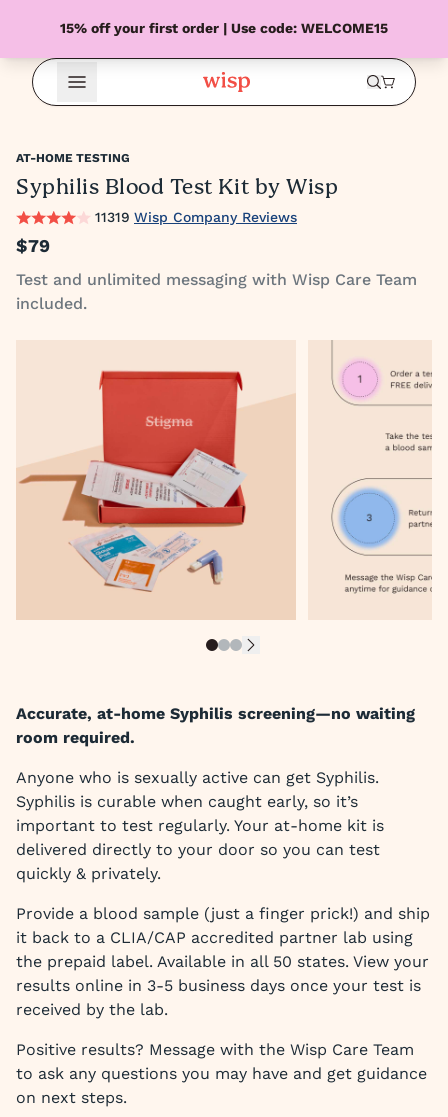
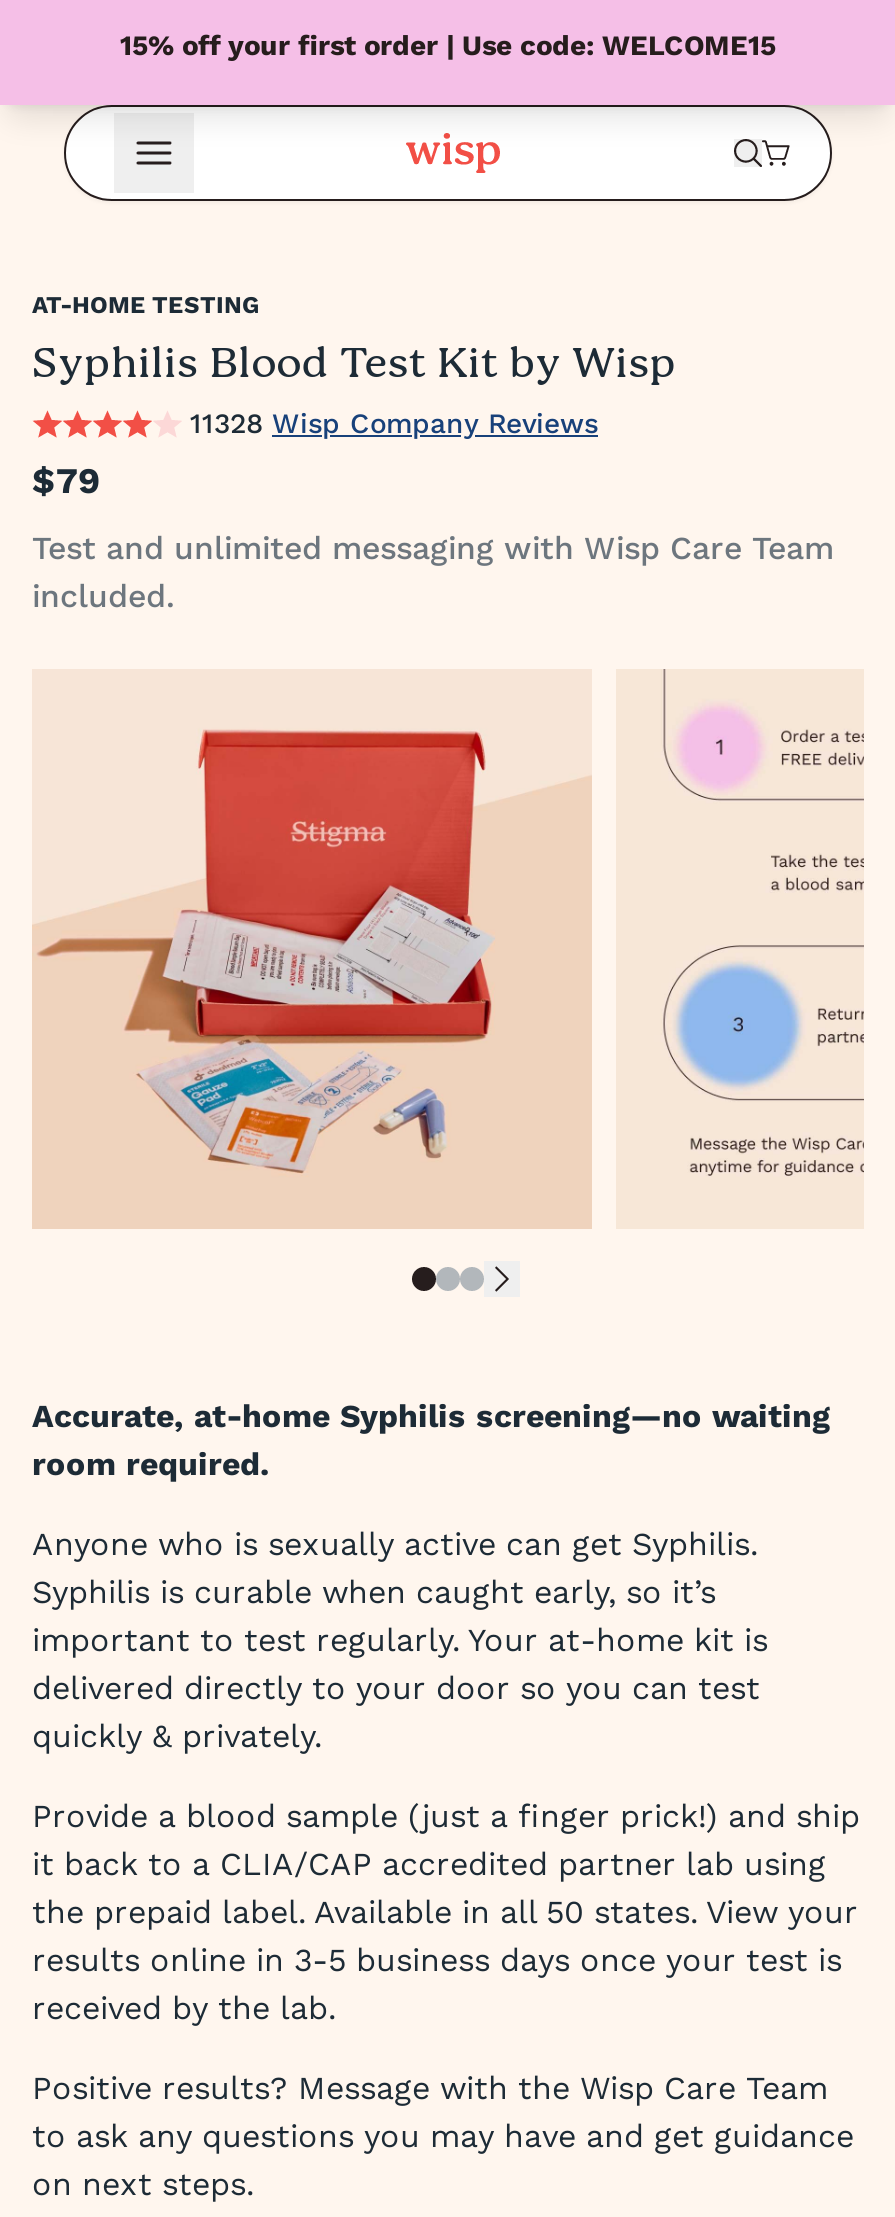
[95,209,297,225] 11319 Wisp Company Reviews -> [190,407,598,439] 11328 Wisp Company Reviews

